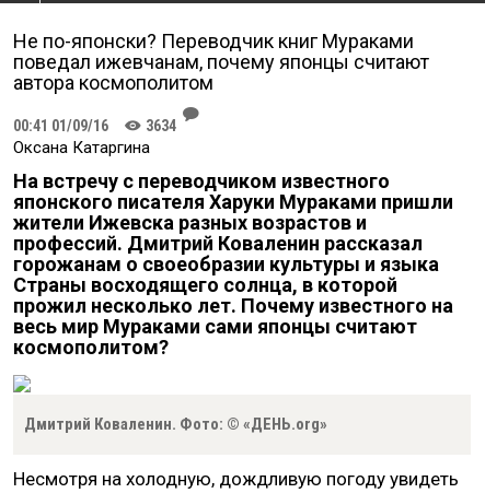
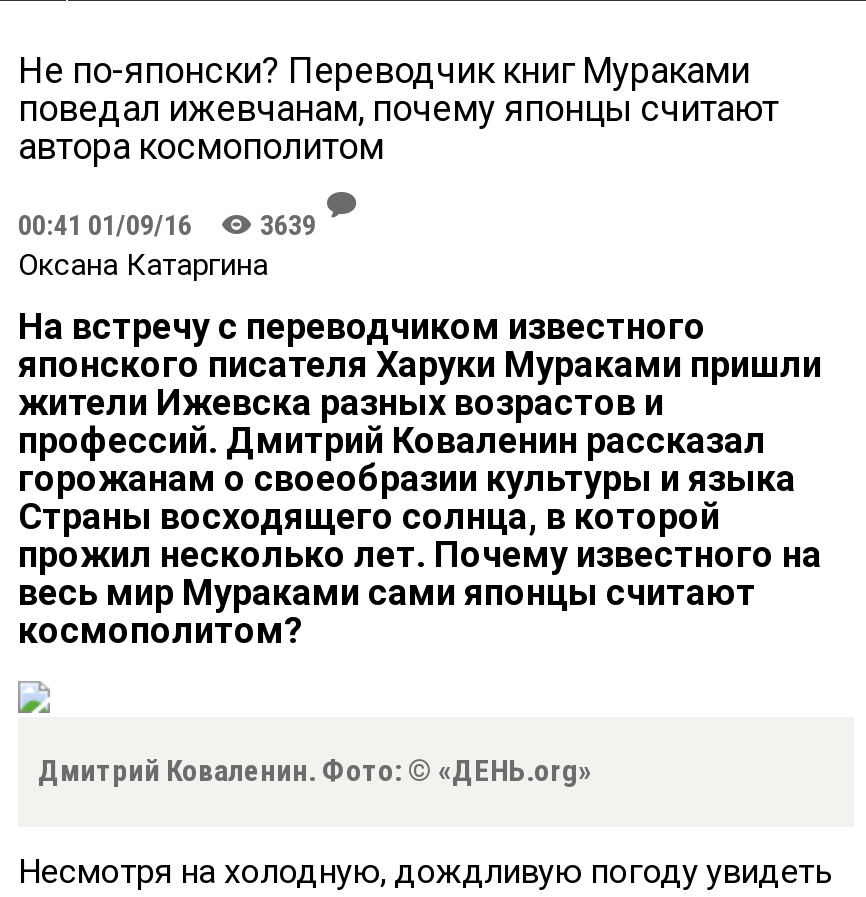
[13,117,176,134] 00:41 01/09/16 K 3634 -> [18,209,316,241] 00:41 01/09/16 K 3639

